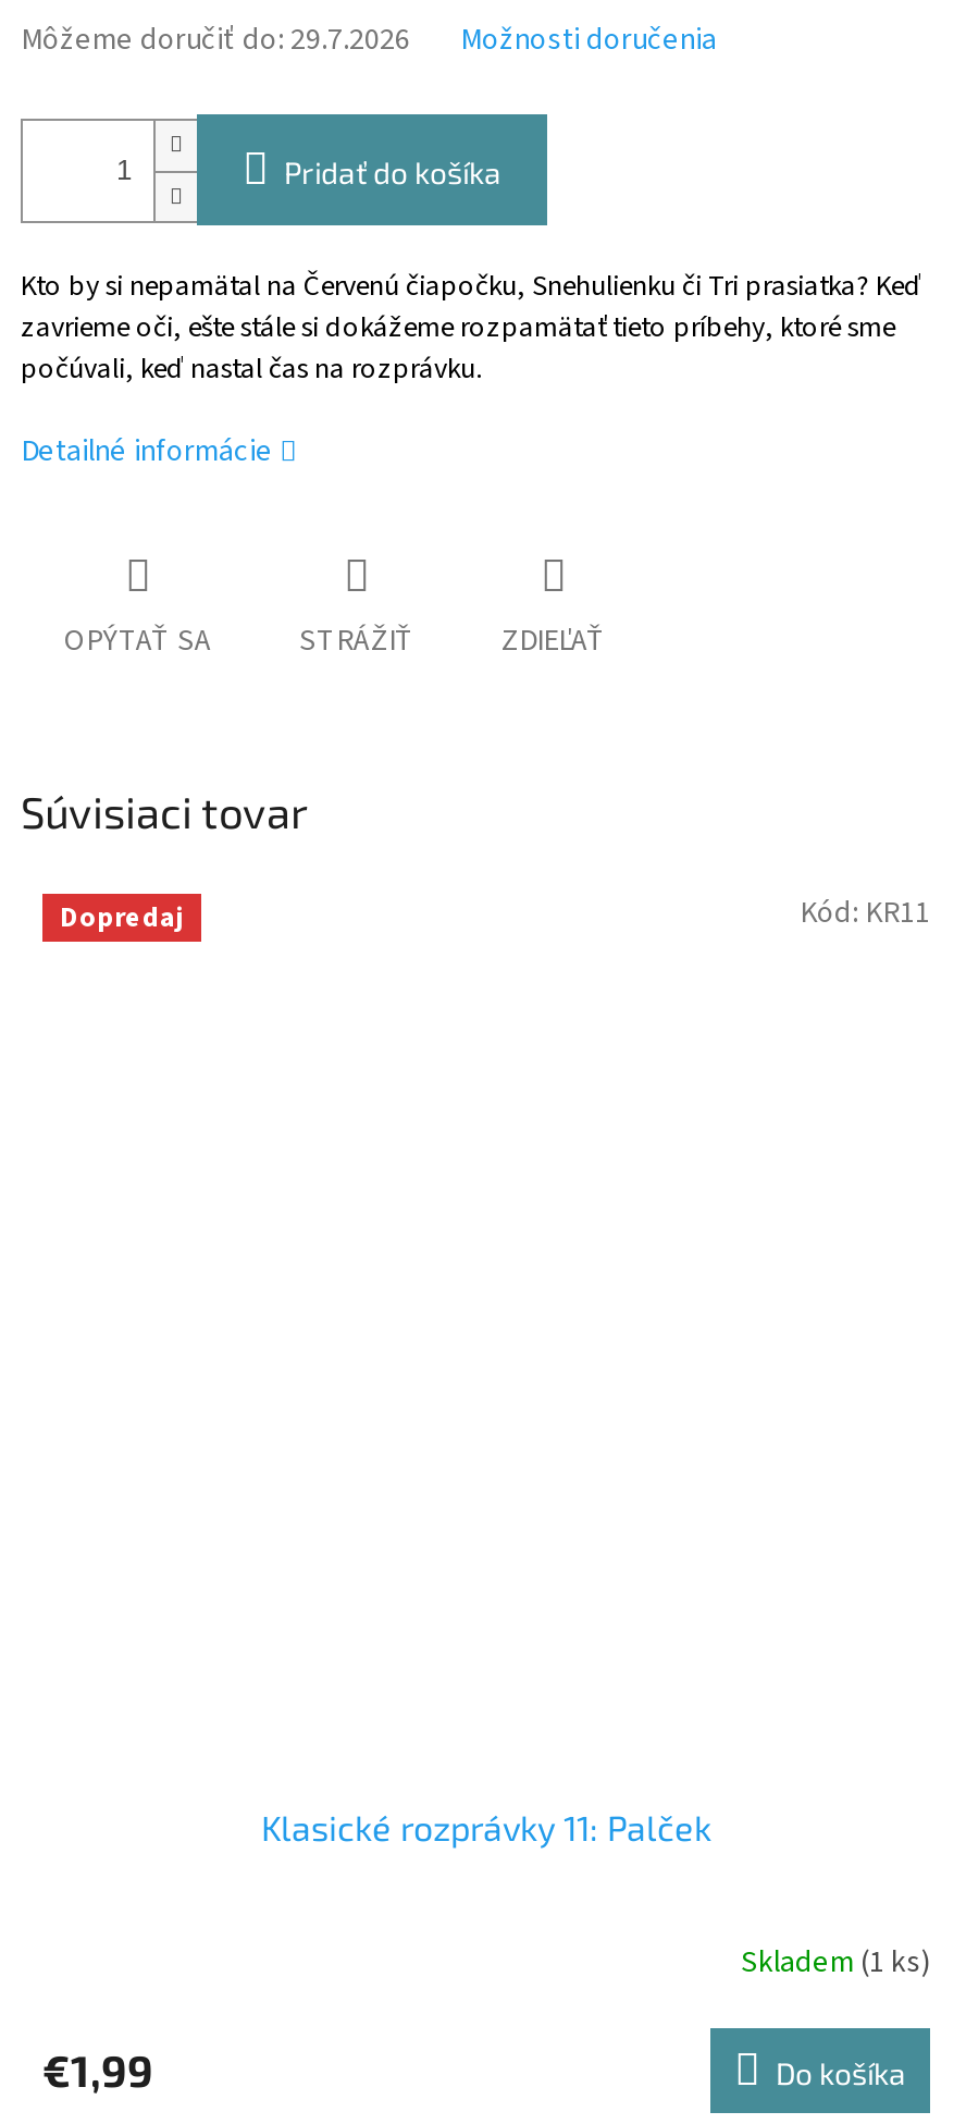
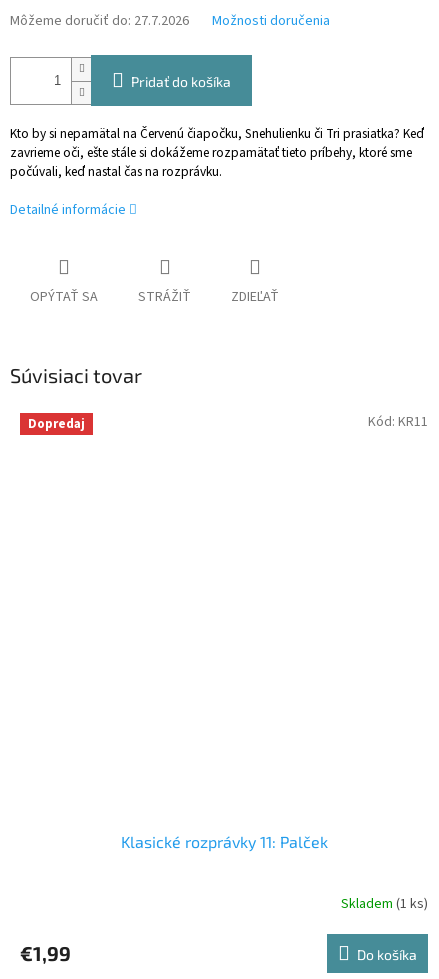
[21,19,410,63] Môžeme doručiť do: 29.7.2026 -> [10,11,189,31] Môžeme doručiť do: 27.7.2026

